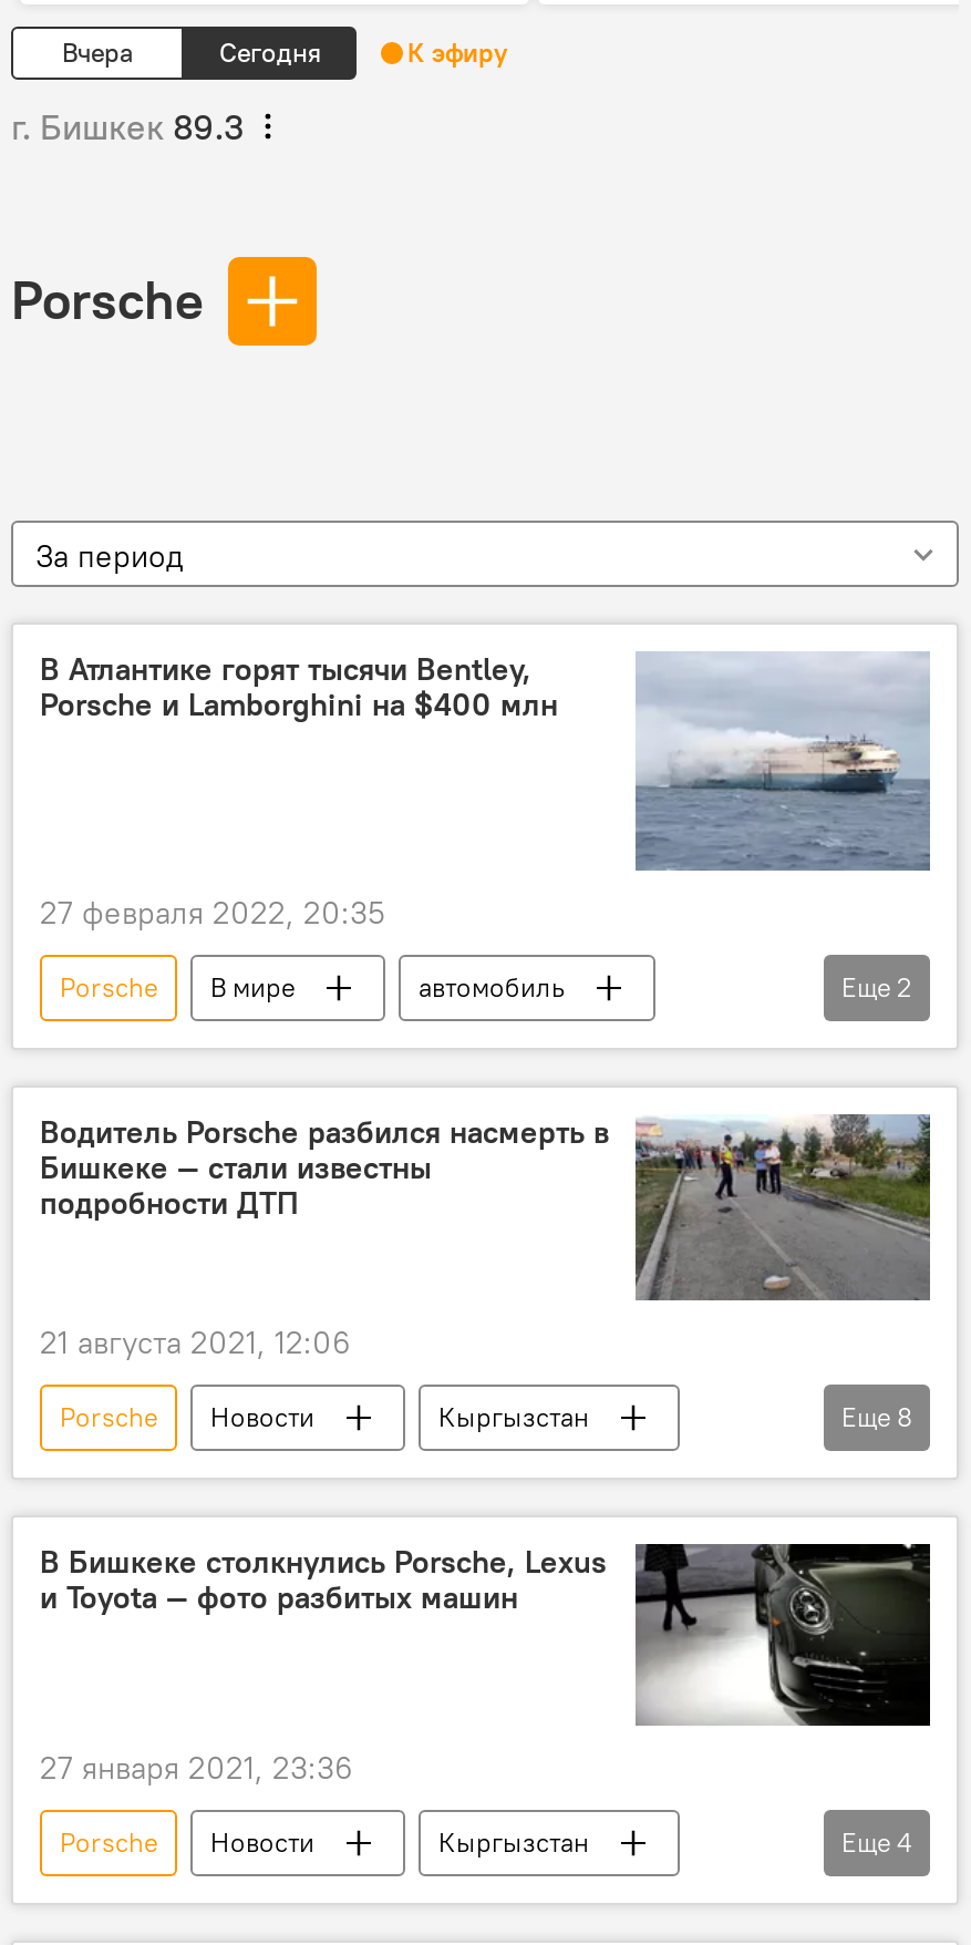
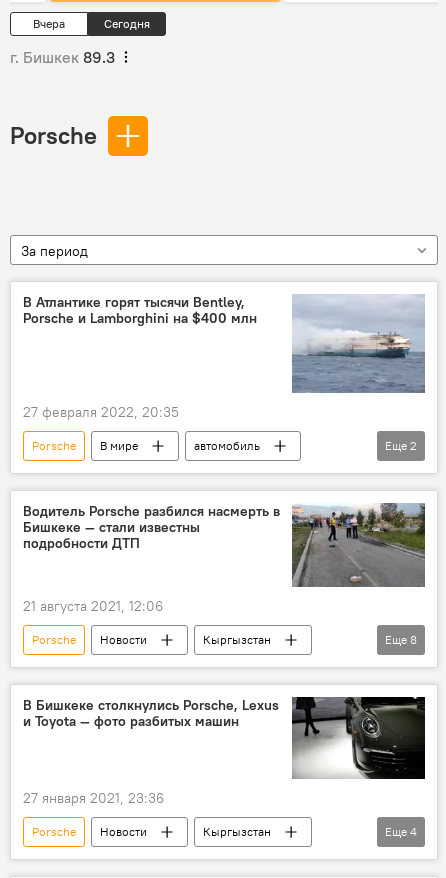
[407,35,507,69] К эфиру -> none

